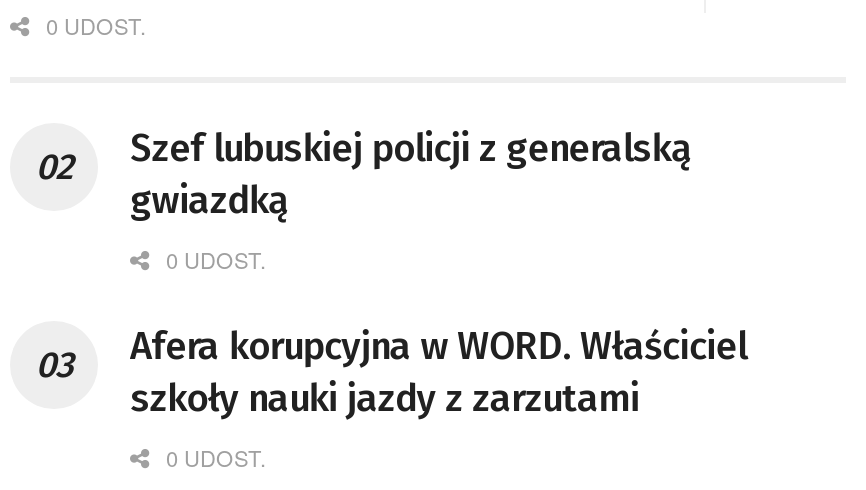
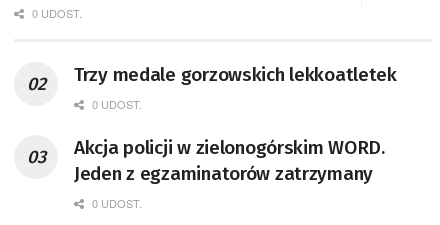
[130,126,690,224] Szef lubuskiej policji z generalską | gwiazdką -> [74,63,397,86] Trzy medale gorzowskich lekkoatletek
[130,324,746,422] Afera korupcyjna w WORD. Właściciel | szkoły nauki jazdy z zarzutami -> [74,136,385,185] Akcja policji w zielonogórskim WORD. | Jeden z egzaminatorów zatrzymany

